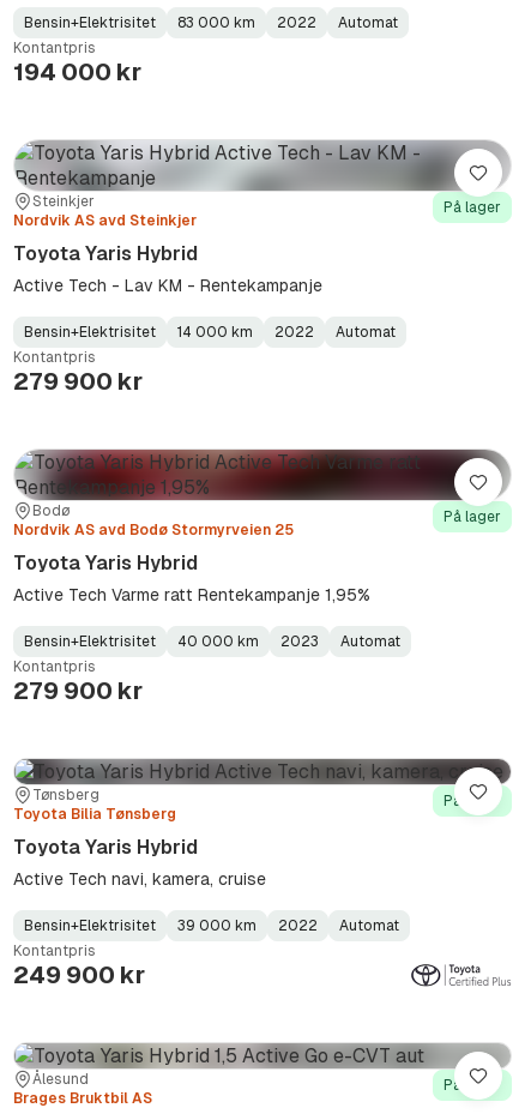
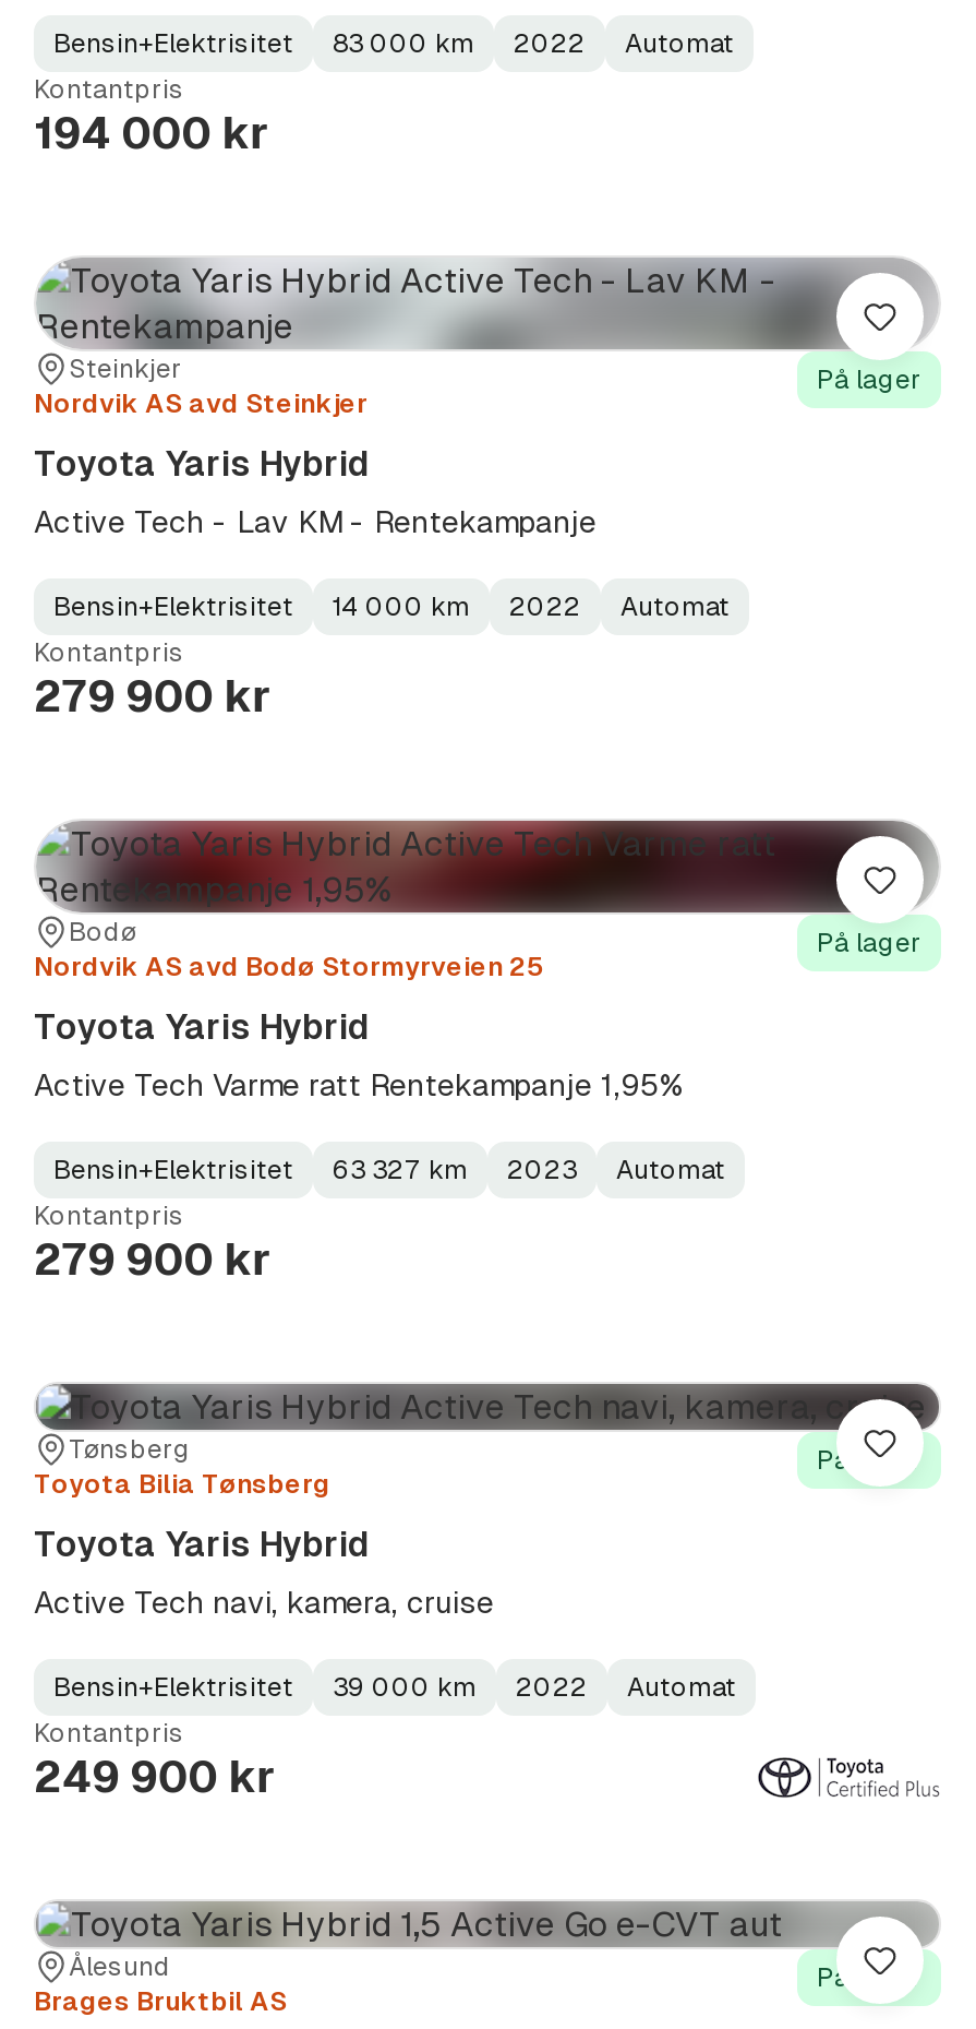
[177,633,259,650] 40 000 km -> [333,1155,468,1185] 63 327 km

